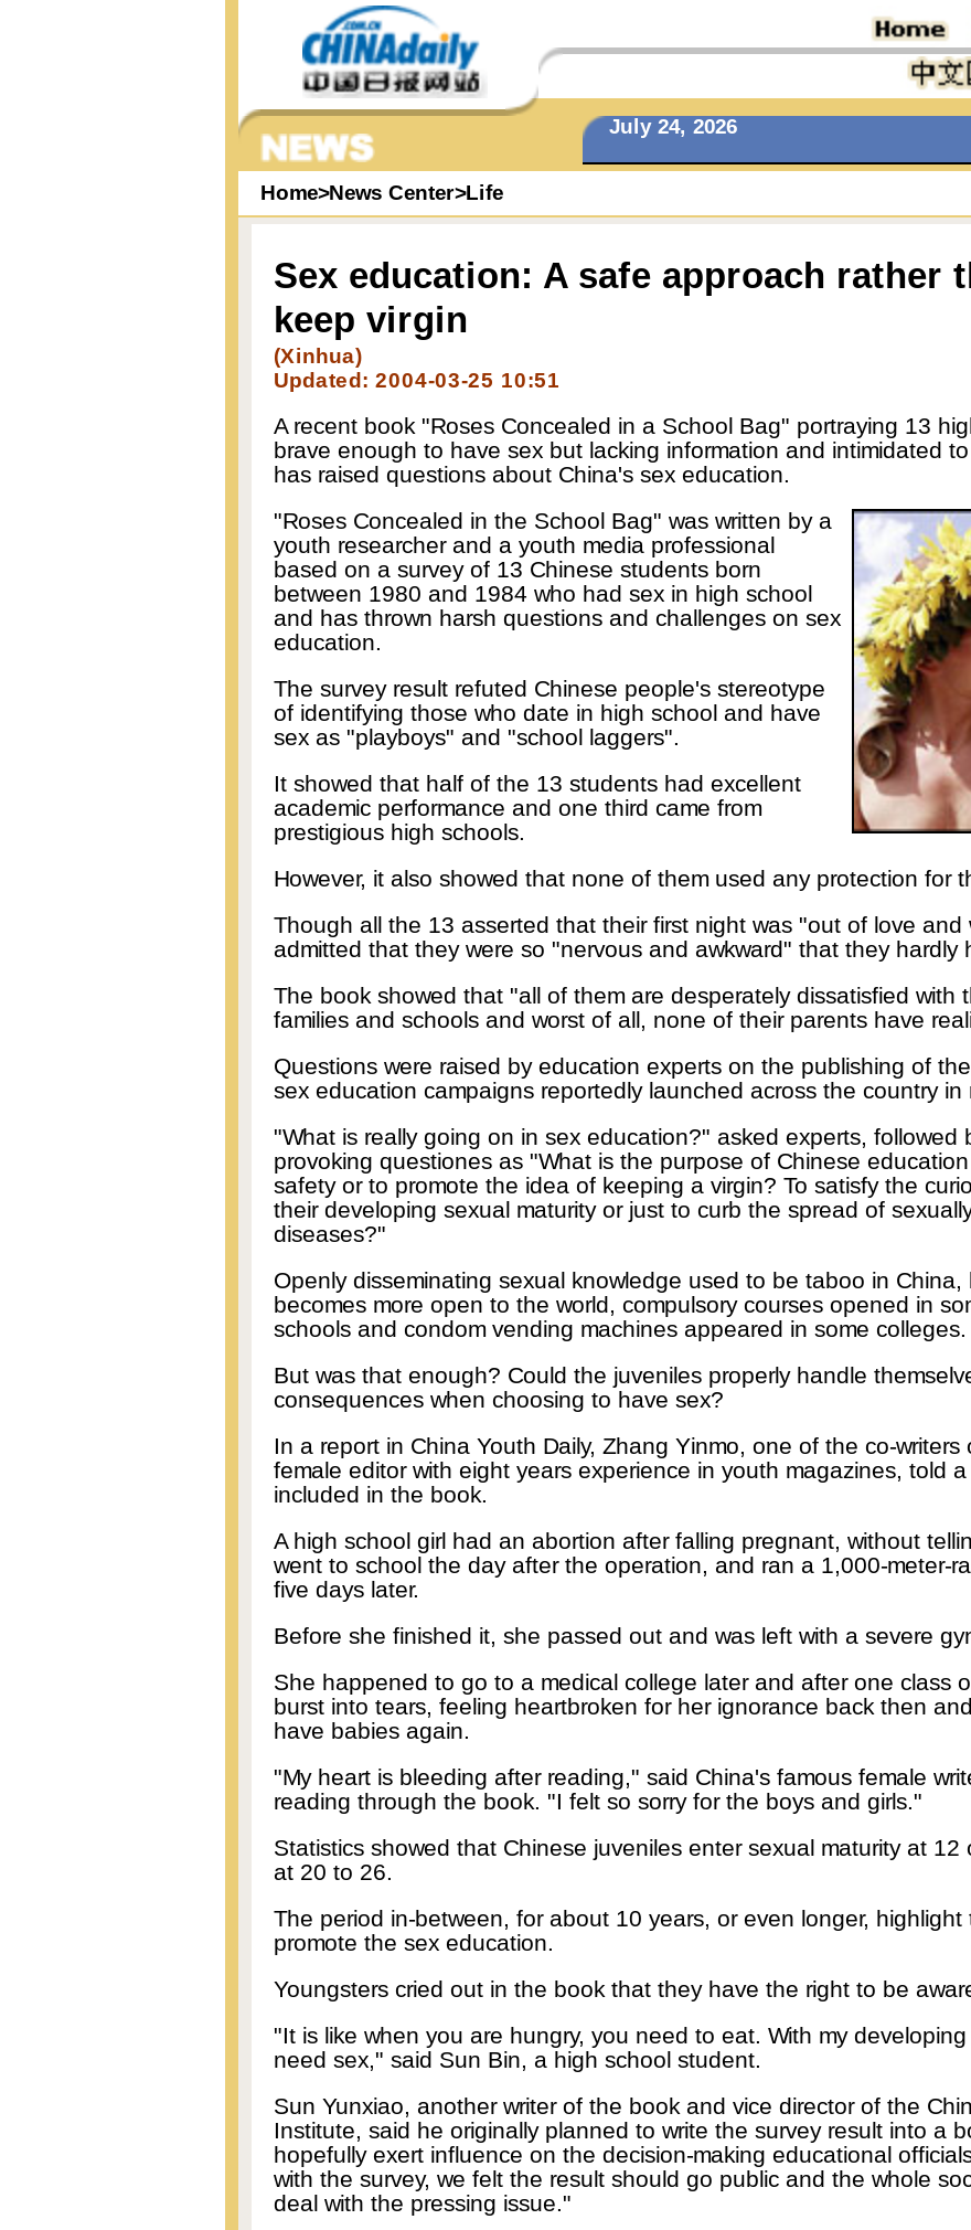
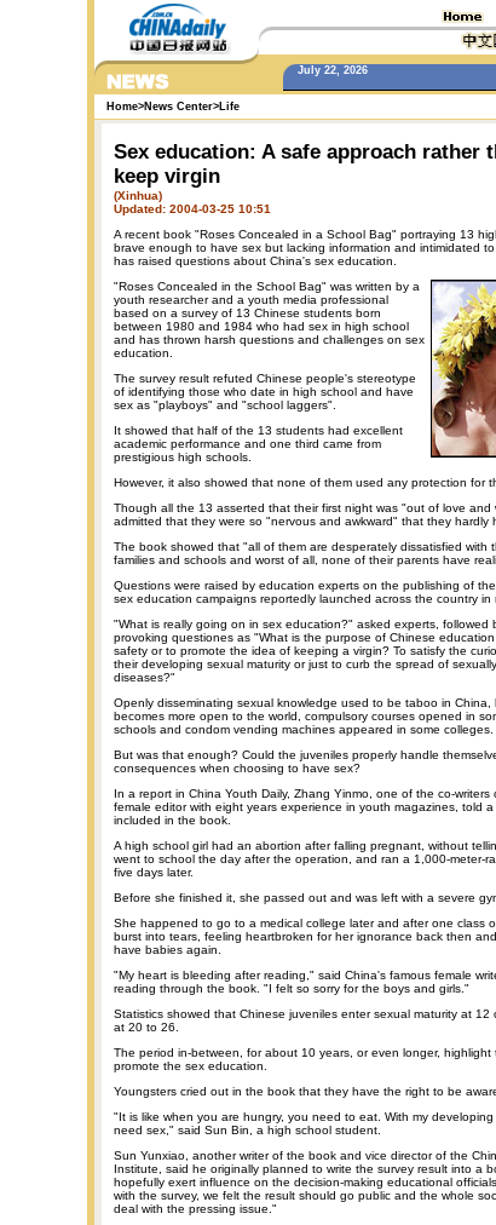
[609,116,737,138] July 24, 2026 -> [298,64,368,76] July 22, 2026

